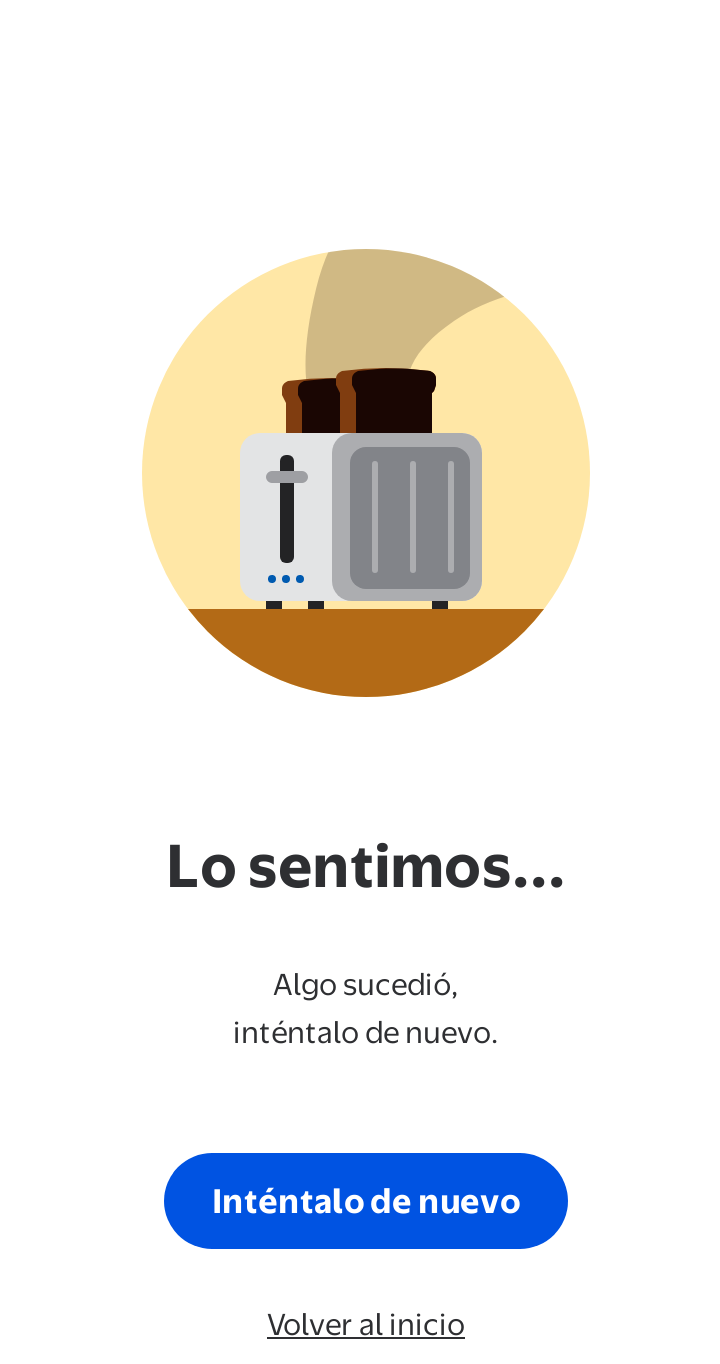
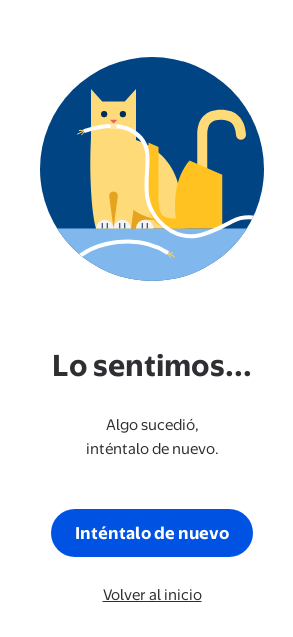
[142,249,590,699] [image] -> [39,56,265,282] [image]

